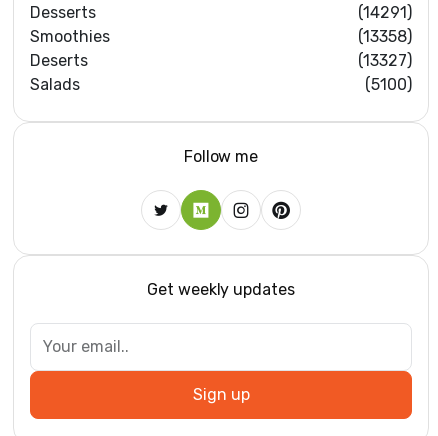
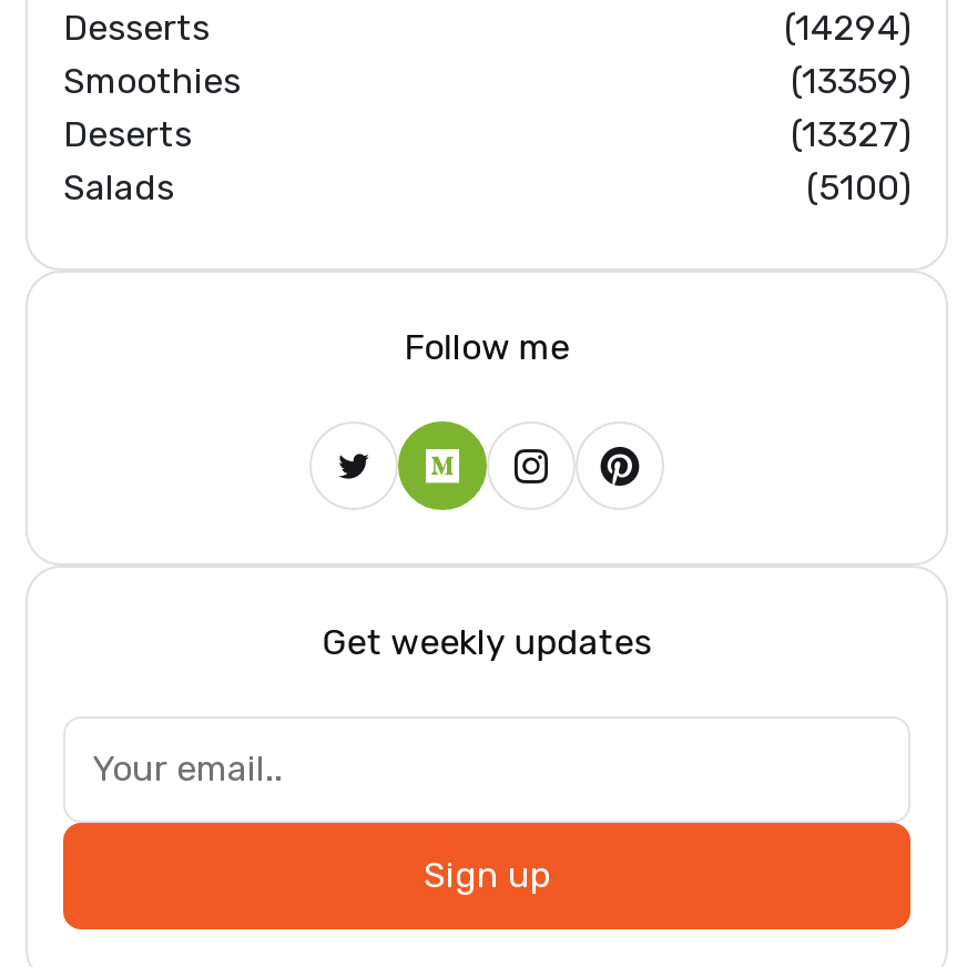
[358,3,412,22] (14291) -> [784,8,910,50] (14294)
[358,27,412,46] (13358) -> [791,61,910,103] (13359)

